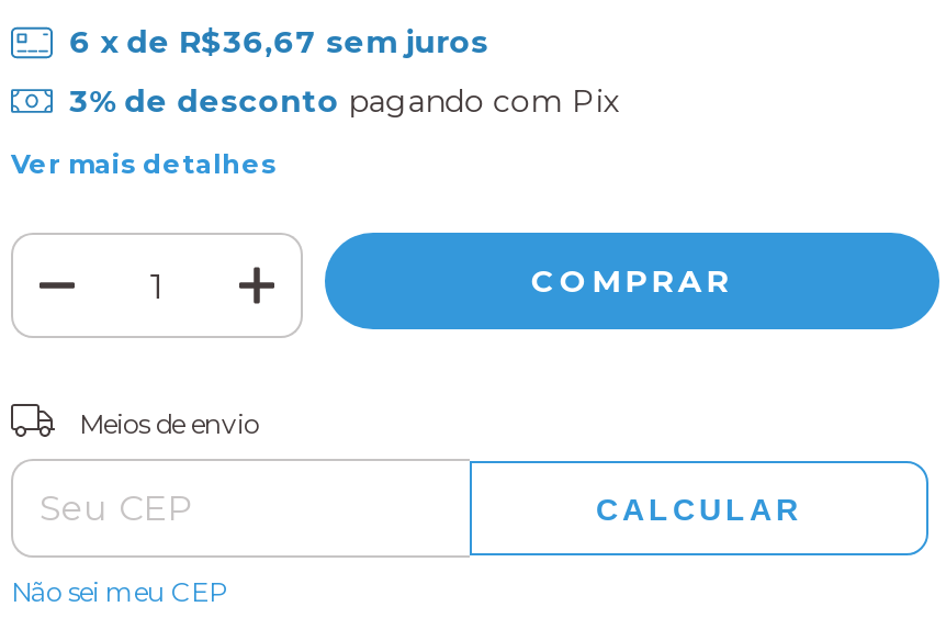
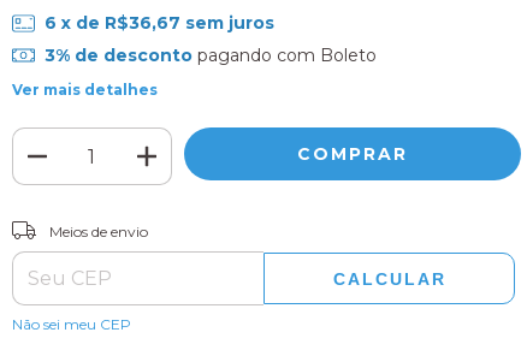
[70,81,618,120] 3% de desconto pagando com Pix -> [44,44,376,66] 3% de desconto pagando com Boleto

